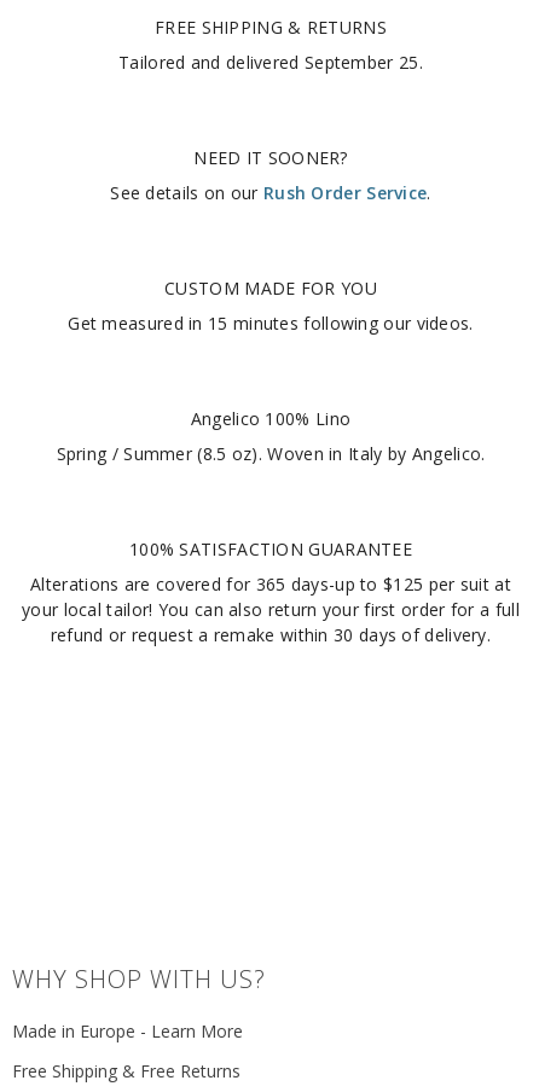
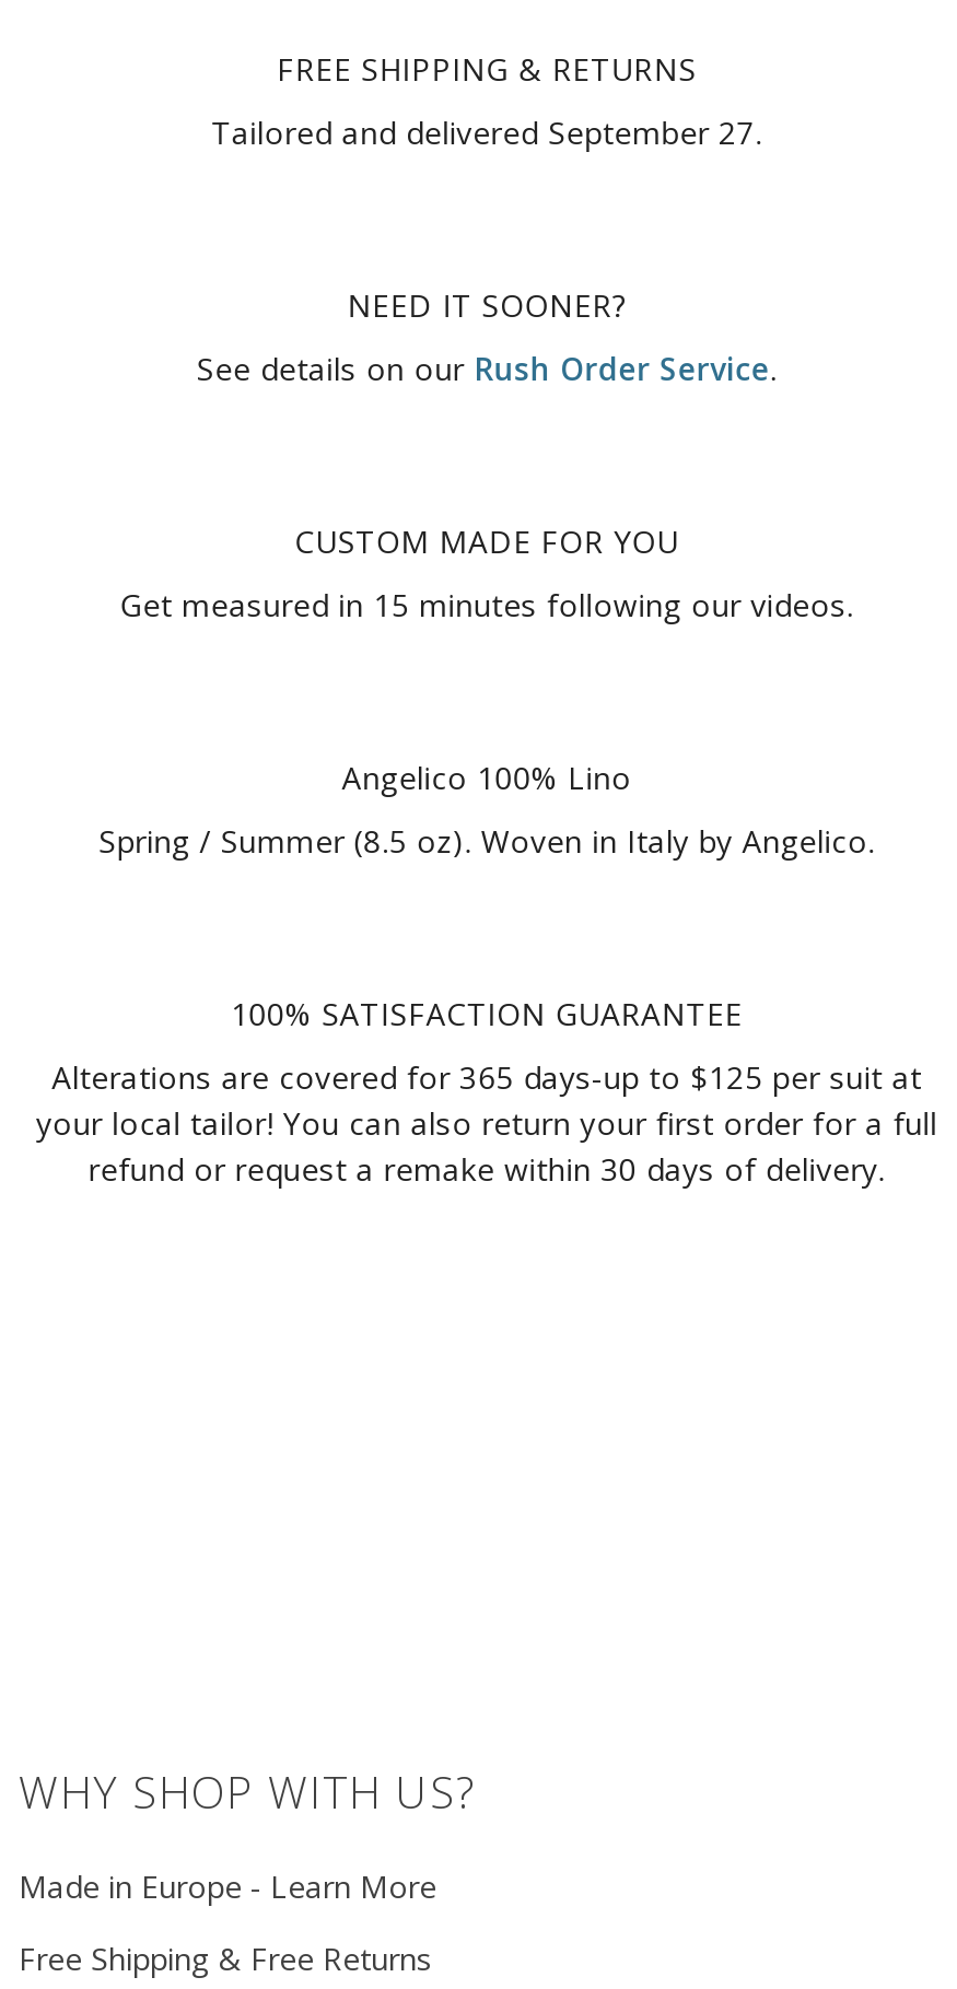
[119,50,423,73] Tailored and delivered September 25. -> [211,111,762,152] Tailored and delivered September 27.

